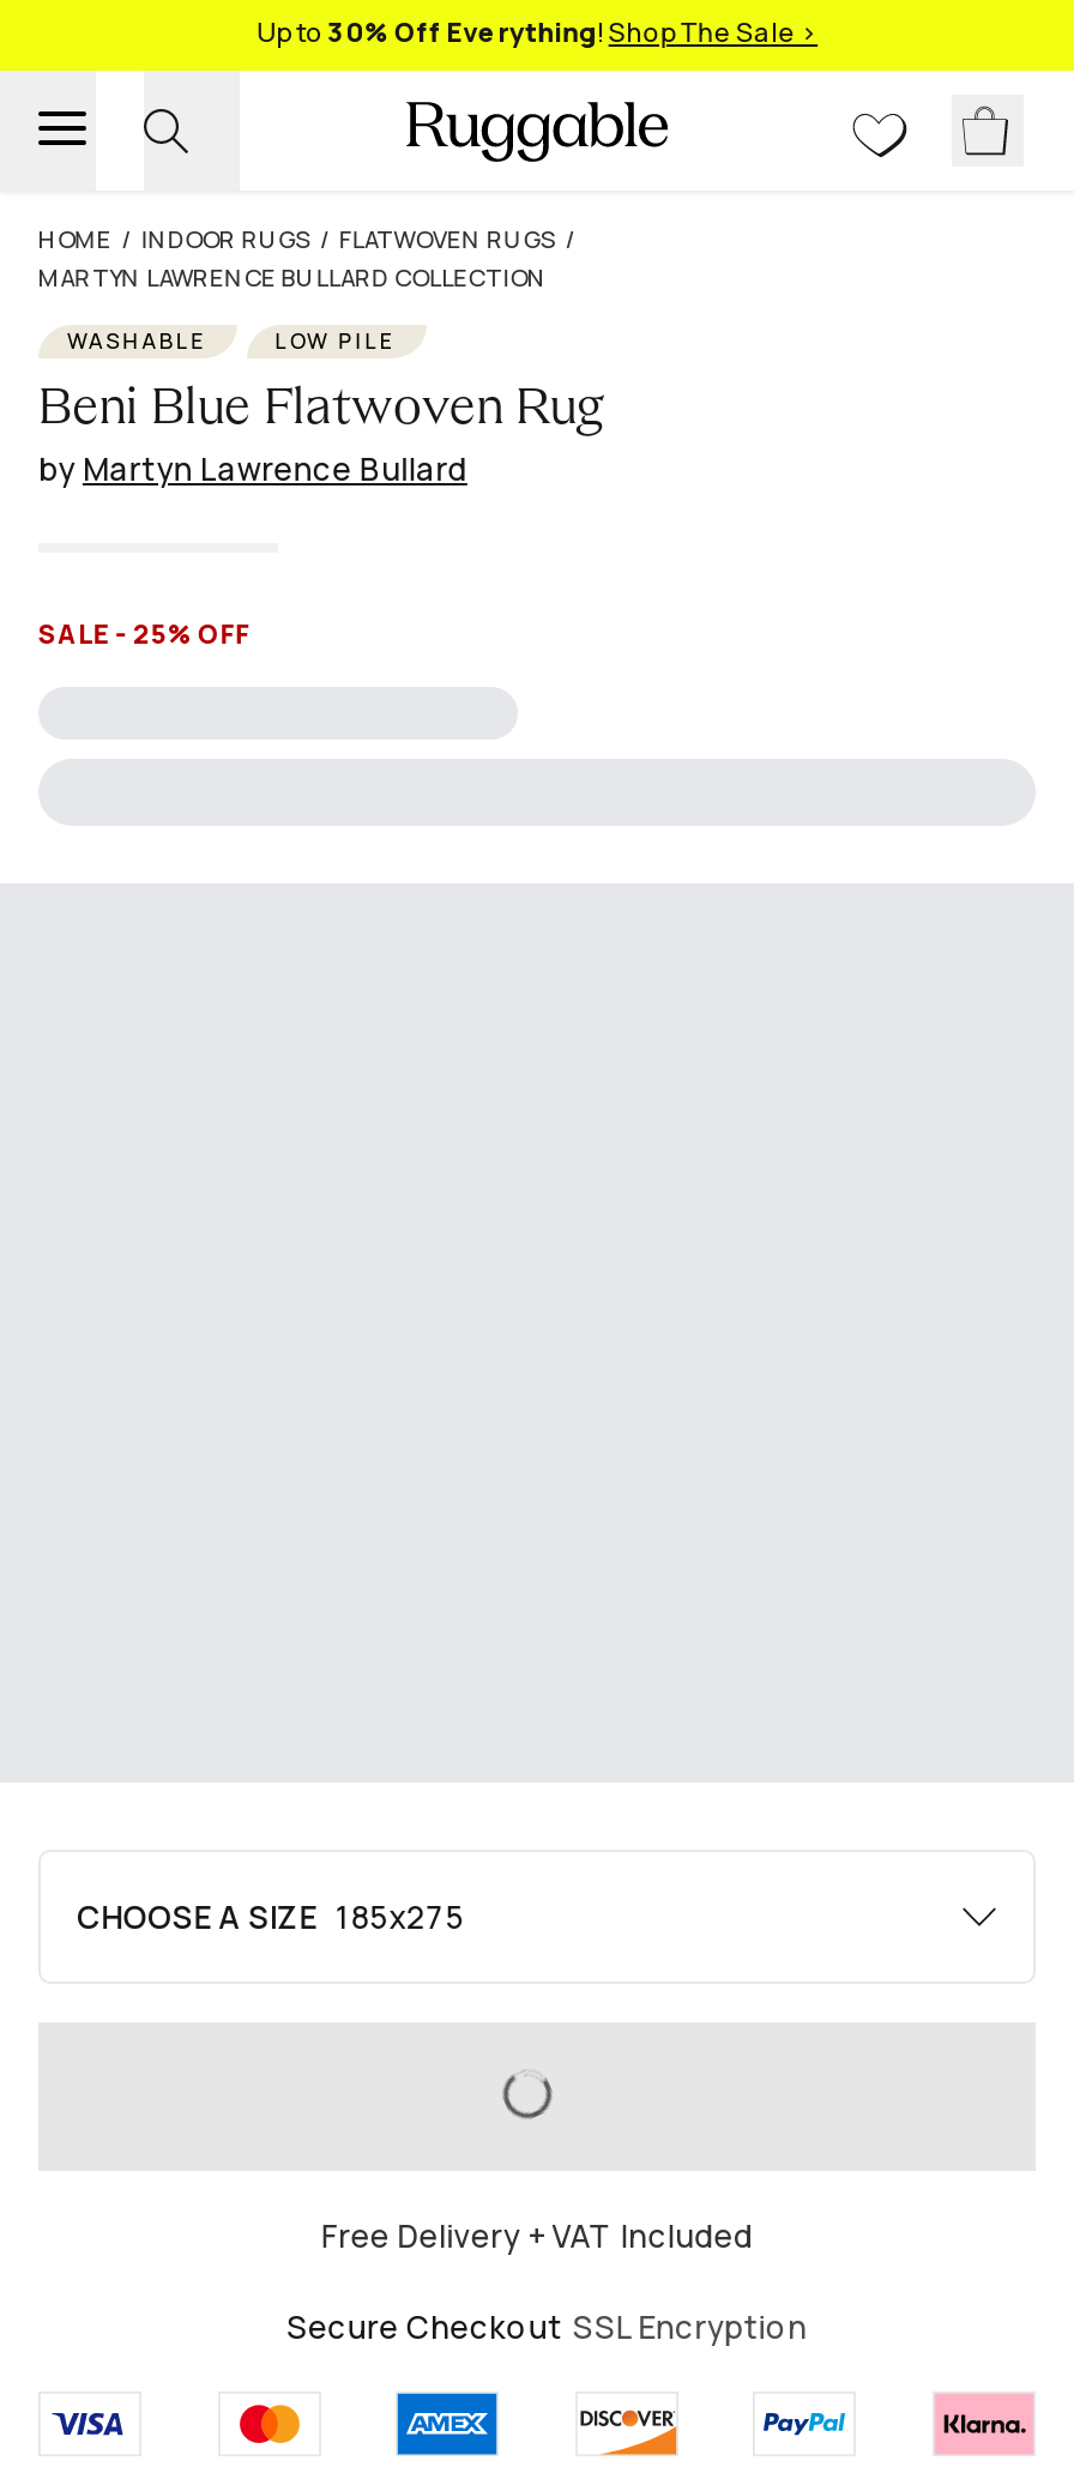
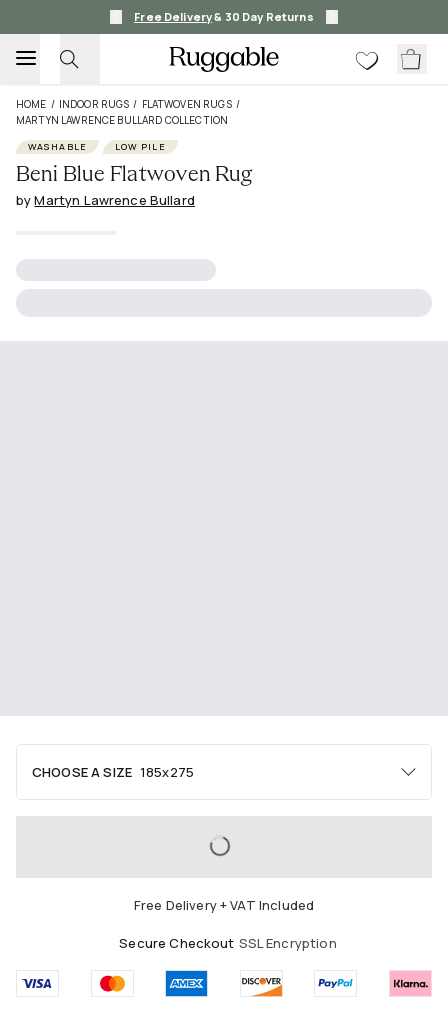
[256,13,818,49] Up to 30% Off Everything! Shop The Sale > -> [134,9,314,24] Free Delivery& 30 Day Returns
[38,615,250,651] SALE - 25% OFF -> none

